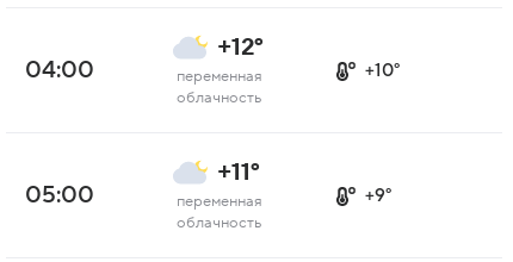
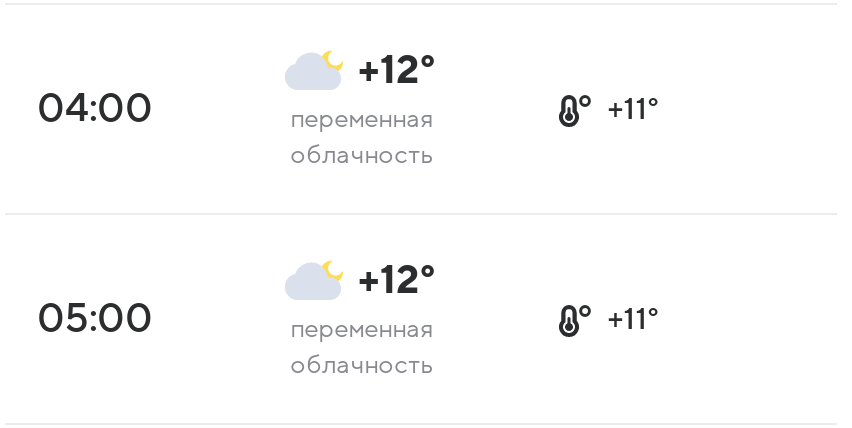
[365,61,400,80] +10° -> [608,93,658,125] +11°
[217,160,260,186] +11° -> [358,259,434,303] +12°
[365,186,392,205] +9° -> [608,303,658,335] +11°

